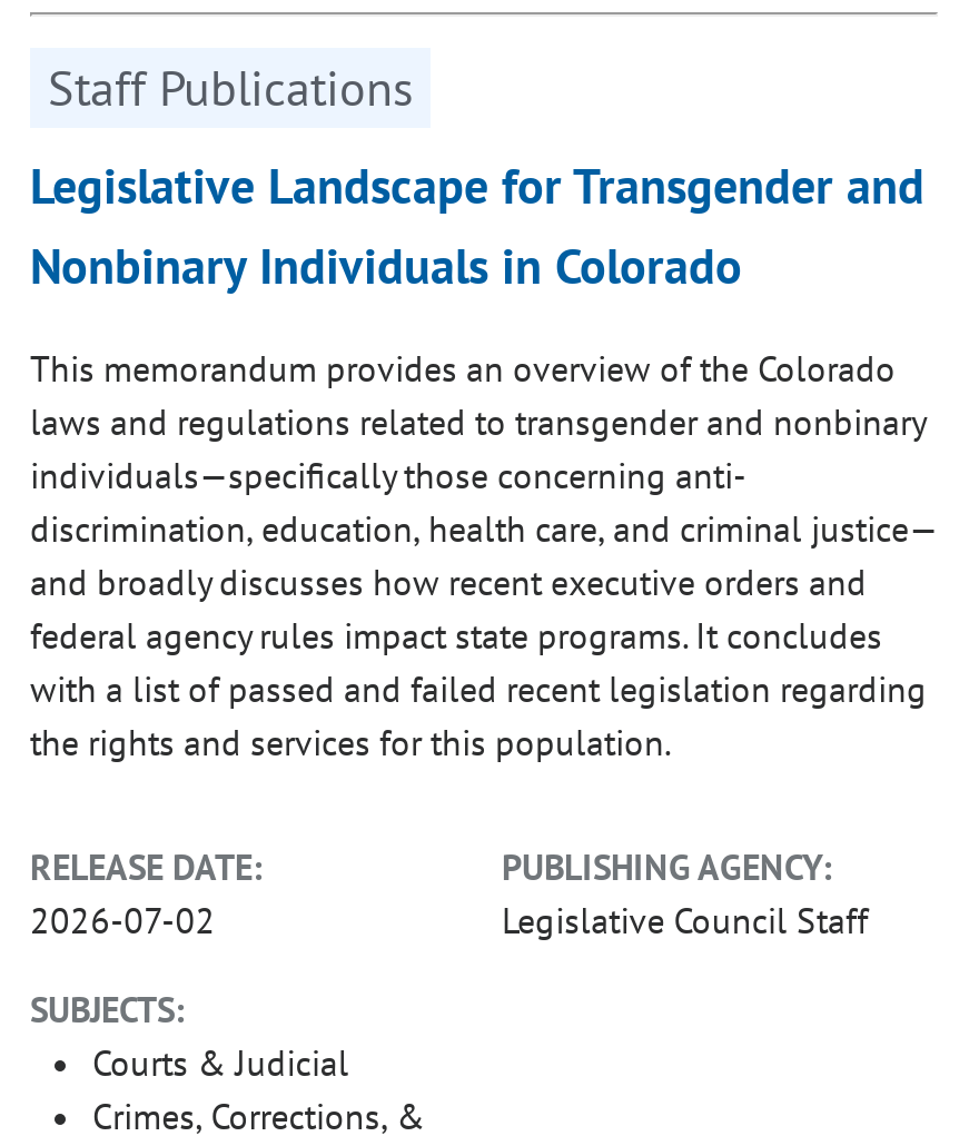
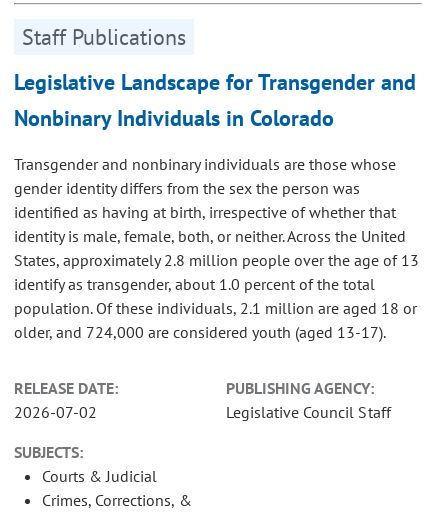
[30,346,938,765] This memorandum provides an overview of the Colorado | laws and regulations related to transgender and nonbinary | individuals—specifically those concerning anti- | discrimination, education, health care, and criminal justice— | and broadly discusses how recent executive orders and | federal agency rules impact state programs. It concludes | with a list of passed and failed recent legislation regarding | the rights and services for this population. -> [14,154,419,342] Transgender and nonbinary individuals are those whose | gender identity differs from the sex the person was | identified as having at birth, irrespective of whether that | identity is male, female, both, or neither. Across the United | States, approximately 2.8 million people over the age of 13 | identify as transgender, about 1.0 percent of the total | population. Of these individuals, 2.1 million are aged 18 or | older, and 724,000 are considered youth (aged 13-17).

